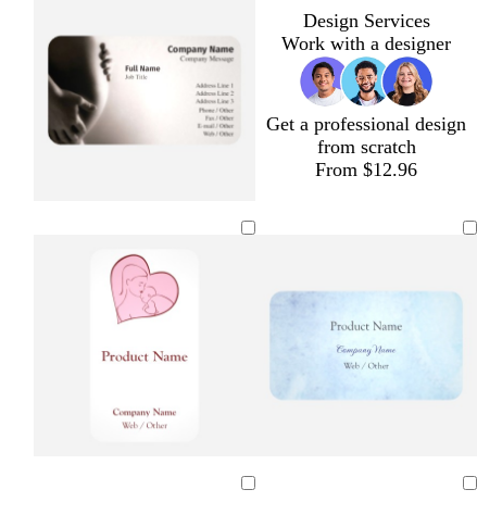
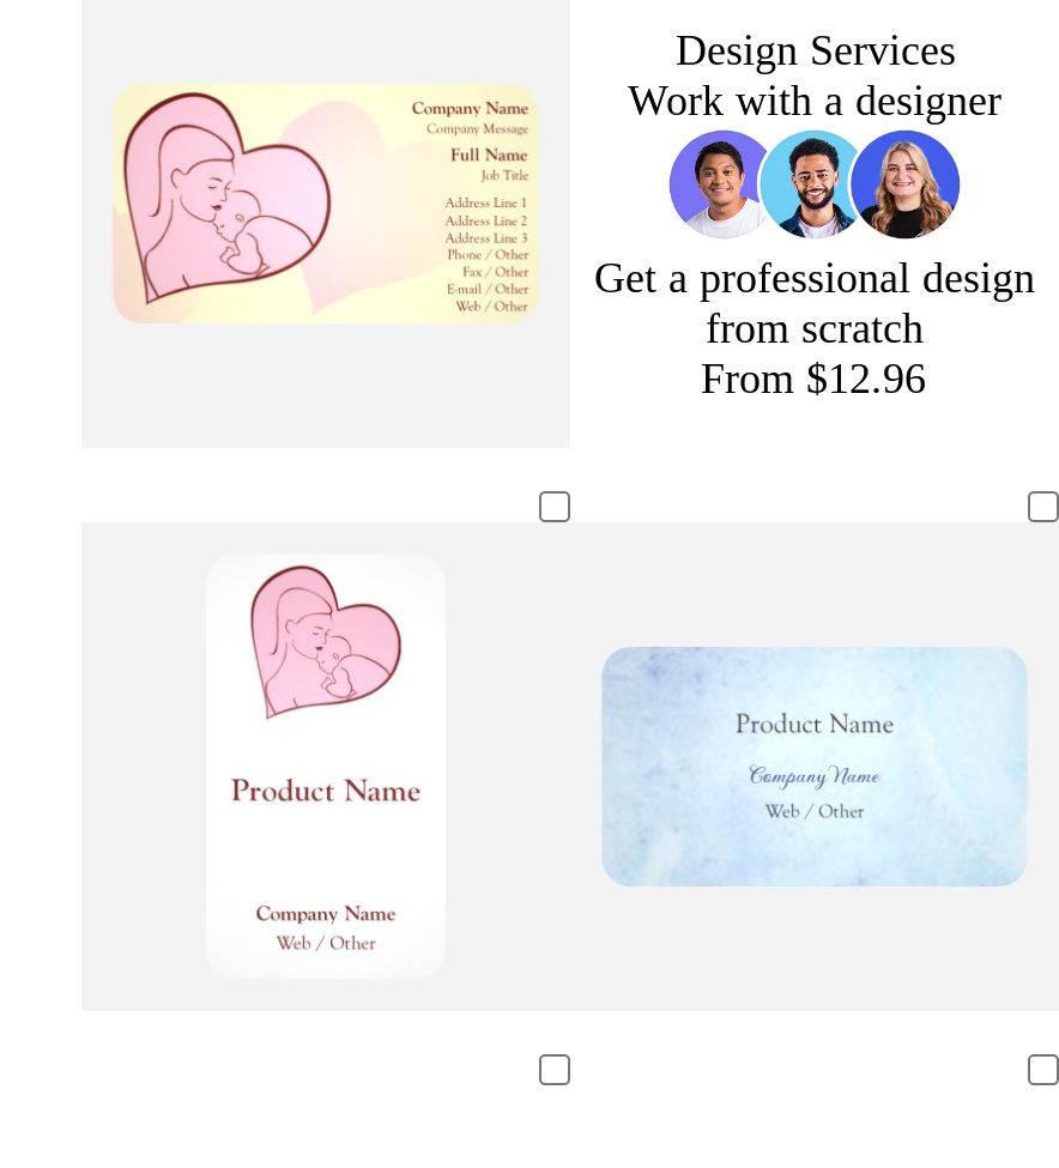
[47,35,236,146] [image] -> [113,81,537,326] [image]

